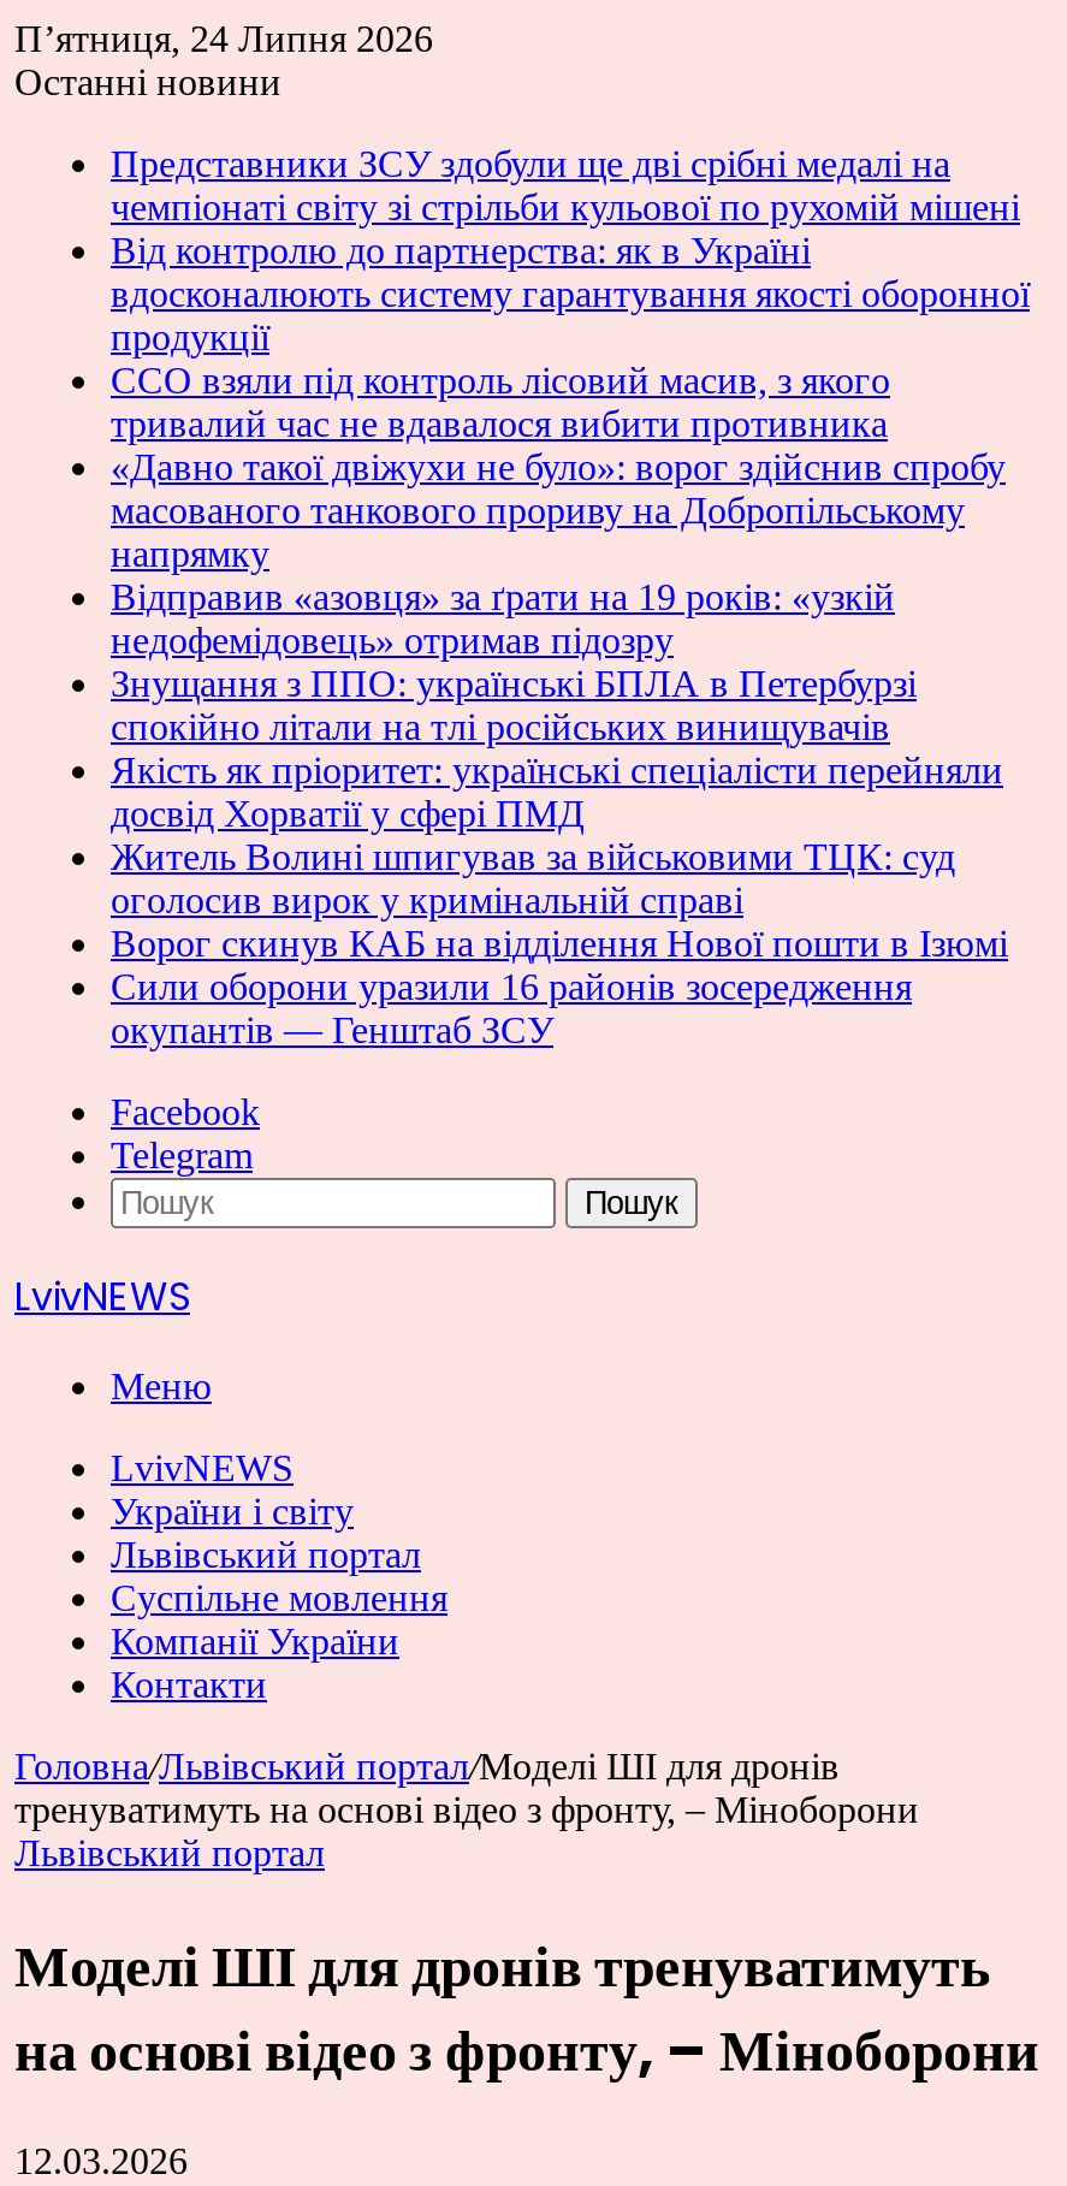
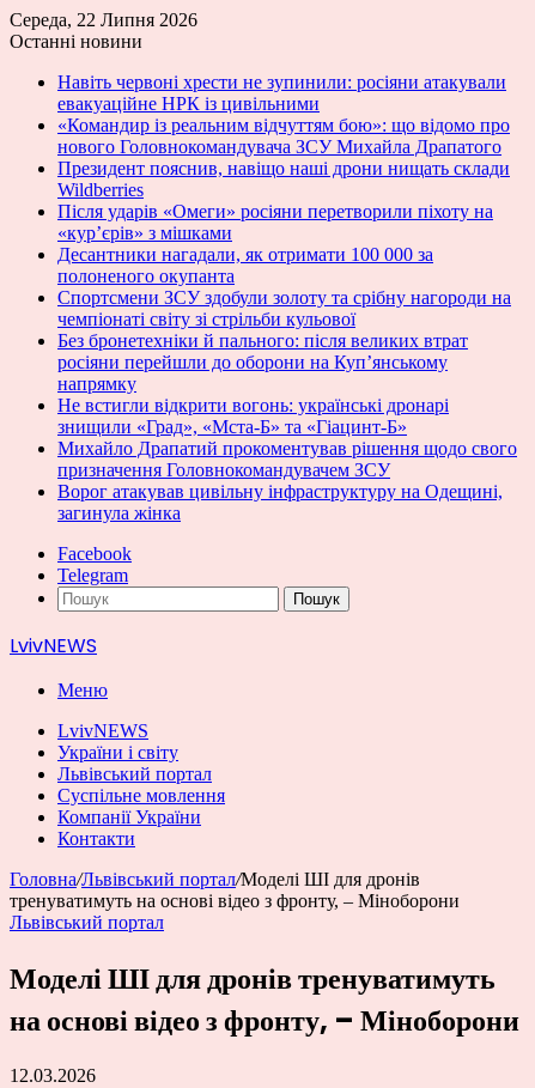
[14,18,433,59] П’ятниця, 24 Липня 2026 -> [10,10,197,30] Середа, 22 Липня 2026
[111,143,1030,531] Представники ЗСУ здобули ще дві срібні медалі на | чемпіонаті світу зі стрільби кульової по рухомій мішені | Від контролю до партнерства: як в Україні | вдосконалюють систему гарантування якості оборонної | продукції | ССО взяли під контроль лісовий масив, з якого | тривалий час не вдавалося вибити противника | «Давно такої двіжухи не було»: ворог здійснив спробу | масованого танкового прориву на Добропільському -> [57,72,511,372] Навіть червоні хрести не зупинили: росіяни атакували | евакуаційне НРК із цивільними | «Командир із реальним відчуттям бою»: що відомо про | нового Головнокомандувача ЗСУ Михайла Драпатого | Президент пояснив, навіщо наші дрони нищать склади | Wildberries | Після ударів «Омеги» росіяни перетворили піхоту на | «кур’єрів» з мішками | Десантники нагадали, як отримати 100 000 за | полоненого окупанта | Спортсмени ЗСУ здобули золоту та срібну нагороди на | чемпіонаті світу зі стрільби кульової | Без бронетехніки й пального: після великих втрат | росіяни перейшли до оборони на Куп’янському
moved [111,533,269,574] -> [57,373,136,394]: напрямку
[111,576,1008,1050] Відправив «азовця» за ґрати на 19 років: «узкій | недофемідовець» отримав підозру | Знущання з ППО: українські БПЛА в Петербурзі | спокійно літали на тлі російських винищувачів | Якість як пріоритет: українські спеціалісти перейняли | досвід Хорватії у сфері ПМД | Житель Волині шпигував за військовими ТЦК: суд | оголосив вирок у кримінальній справі | Ворог скинув КАБ на відділення Нової пошти в Ізюмі | Сили оборони уразили 16 районів зосередження | окупантів — Генштаб ЗСУ -> [57,395,517,523] Не встигли відкрити вогонь: українські дронарі | знищили «Град», «Мста-Б» та «Гіацинт-Б» | Михайло Драпатий прокоментував рішення щодо свого | призначення Головнокомандувачем ЗСУ | Ворог атакував цивільну інфраструктуру на Одещині, | загинула жінка

